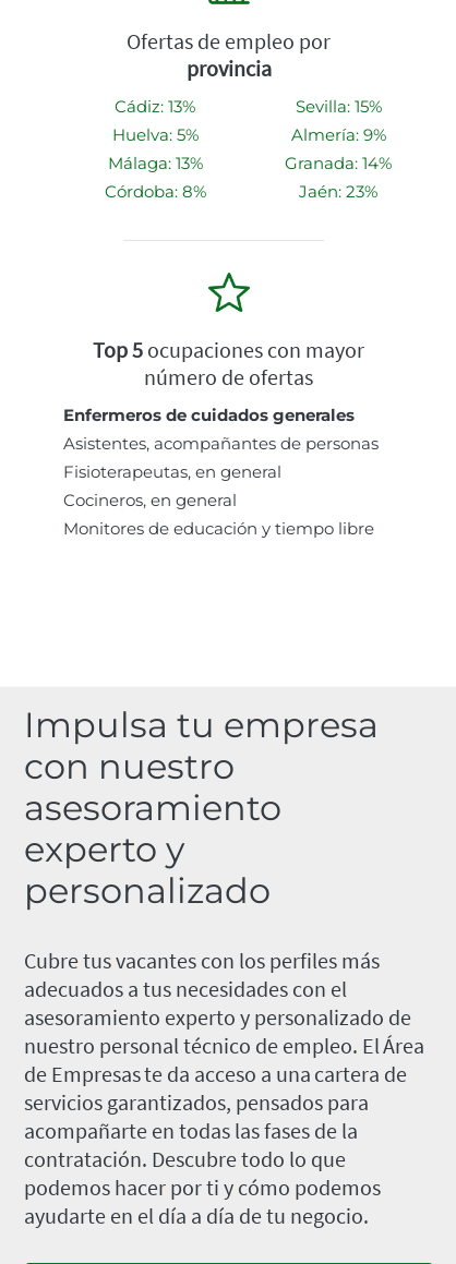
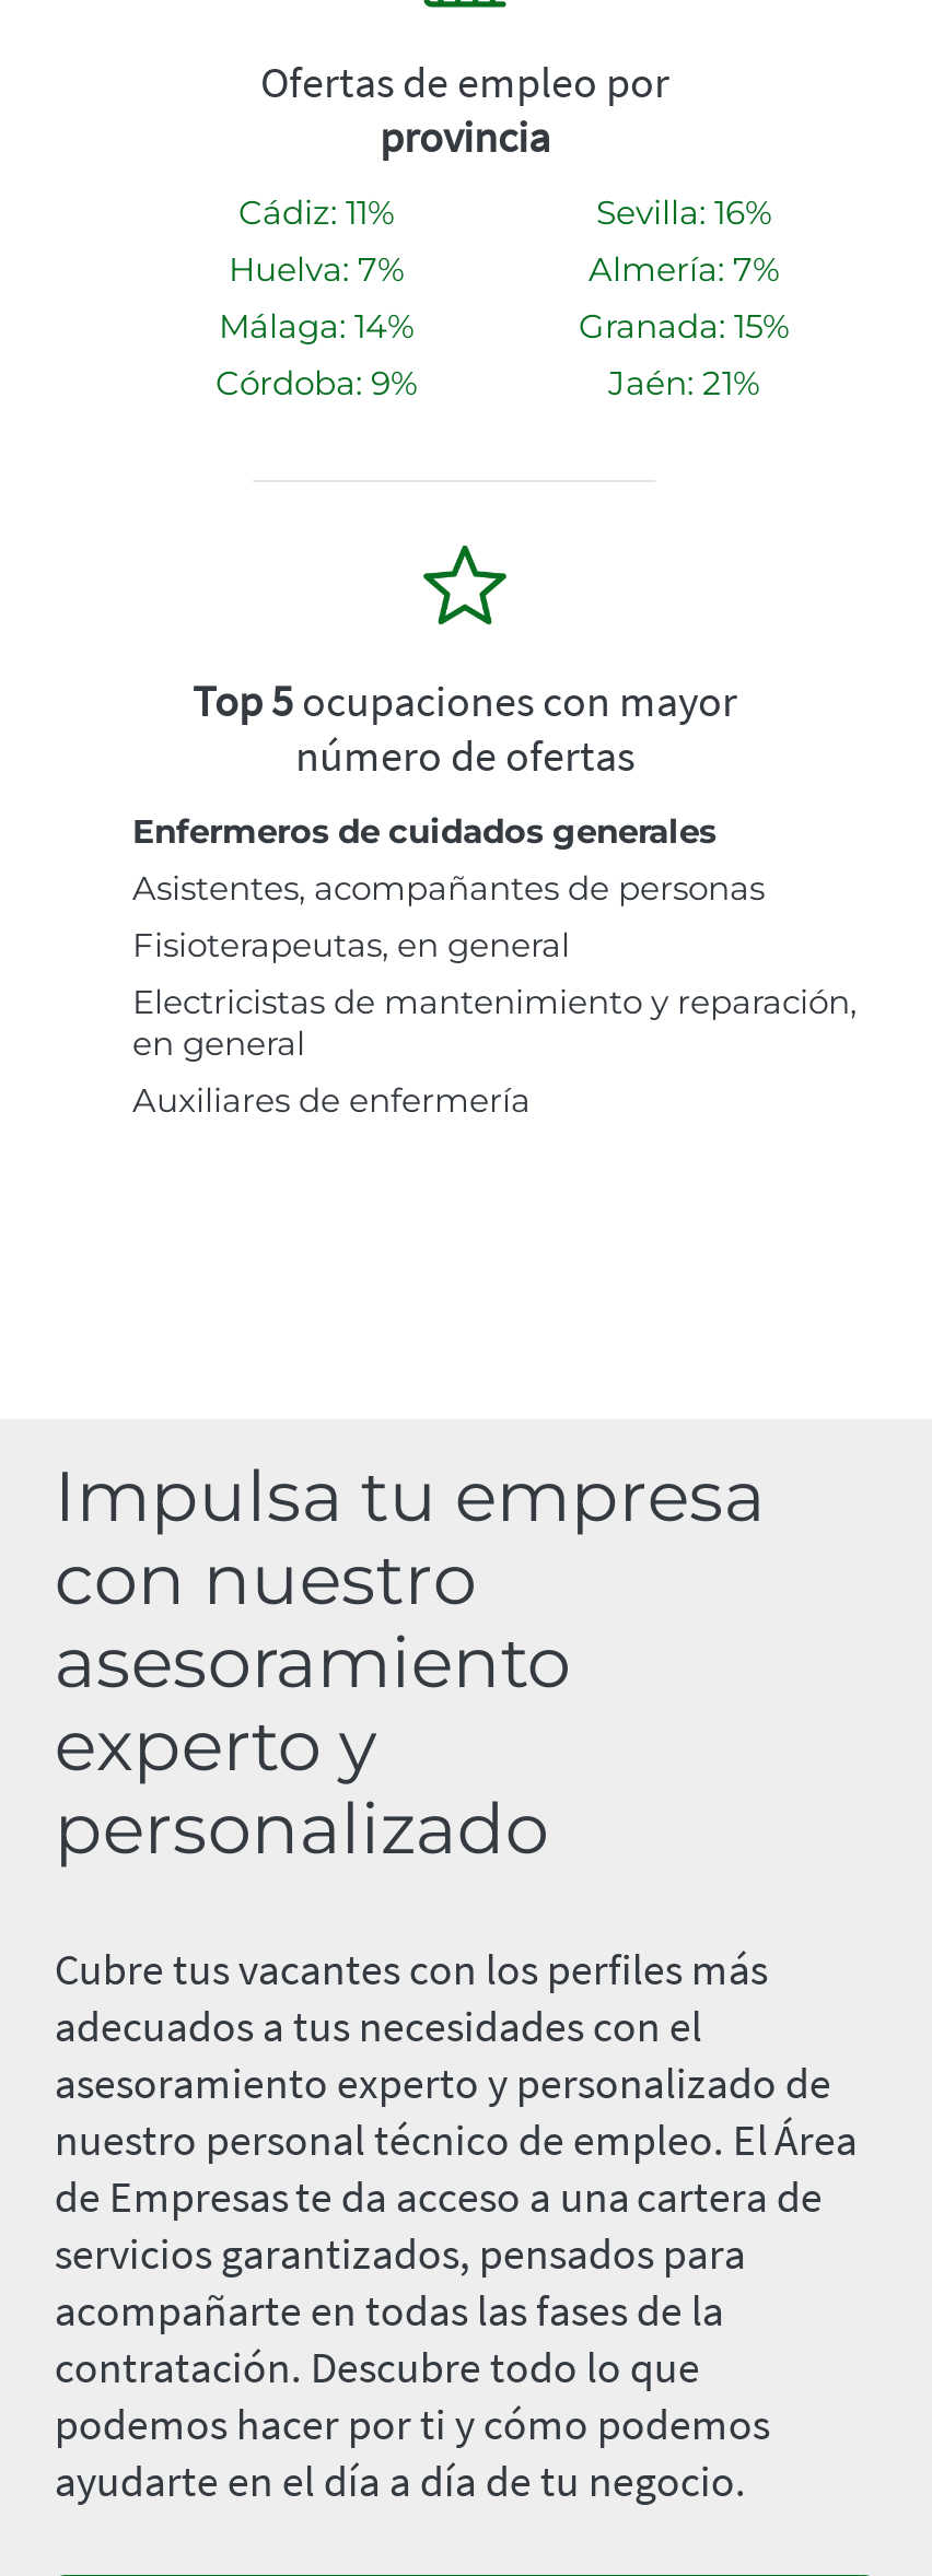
[115,96,195,116] Cádiz: 13% -> [238,192,394,234] Cádiz: 11%
[295,96,381,116] Sevilla: 15% -> [596,192,771,234] Sevilla: 16%
[112,124,198,145] Huelva: 5% -> [229,249,404,290] Huelva: 7%
[291,124,386,145] Almería: 9% -> [589,249,779,290] Almería: 7%
[107,152,202,173] Málaga: 13% -> [219,306,413,347] Málaga: 14%
[285,152,392,173] Granada: 14% -> [579,306,789,347] Granada: 15%
[104,181,206,202] Córdoba: 8% -> [215,363,417,404] Córdoba: 9%
[299,181,377,202] Jaén: 23% -> [608,363,759,404] Jaén: 21%
[63,489,374,539] Cocineros, en general | Monitores de educación y tiempo libre -> [132,981,857,1121] Electricistas de mantenimiento y reparación, | en general | Auxiliares de enfermería

